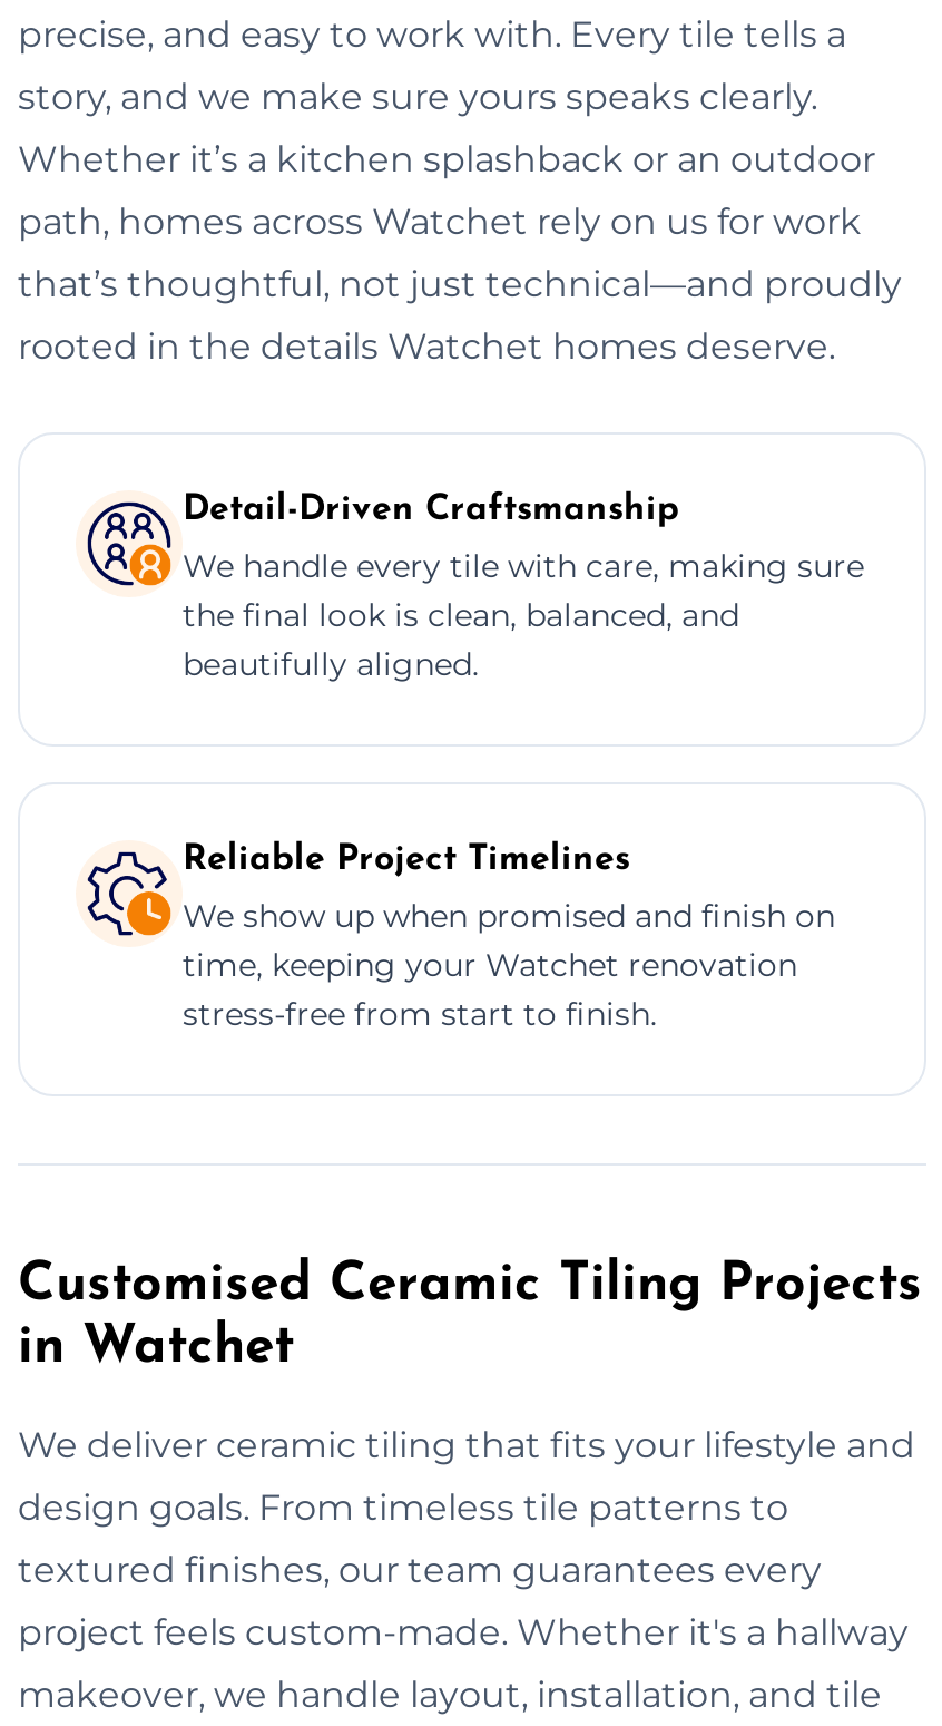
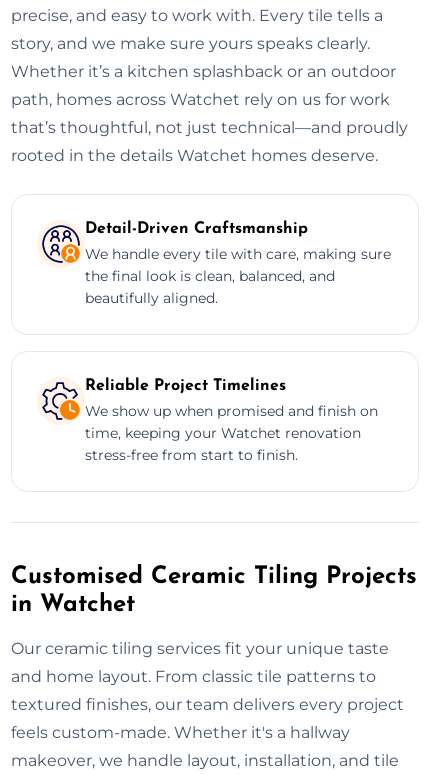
[18,1423,915,1466] We deliver ceramic tiling that fits your lifestyle and -> [11,639,389,658] Our ceramic tiling services fit your unique taste
[18,1486,788,1528] design goals. From timeless tile patterns to -> [11,667,376,686] and home layout. From classic tile patterns to
[18,1548,822,1591] textured finishes, our team guarantees every -> [11,695,404,714] textured finishes, our team delivers every project
[18,1611,909,1653] project feels custom-made. Whether it's a hallway -> [11,723,350,742] feels custom-made. Whether it's a hallway

